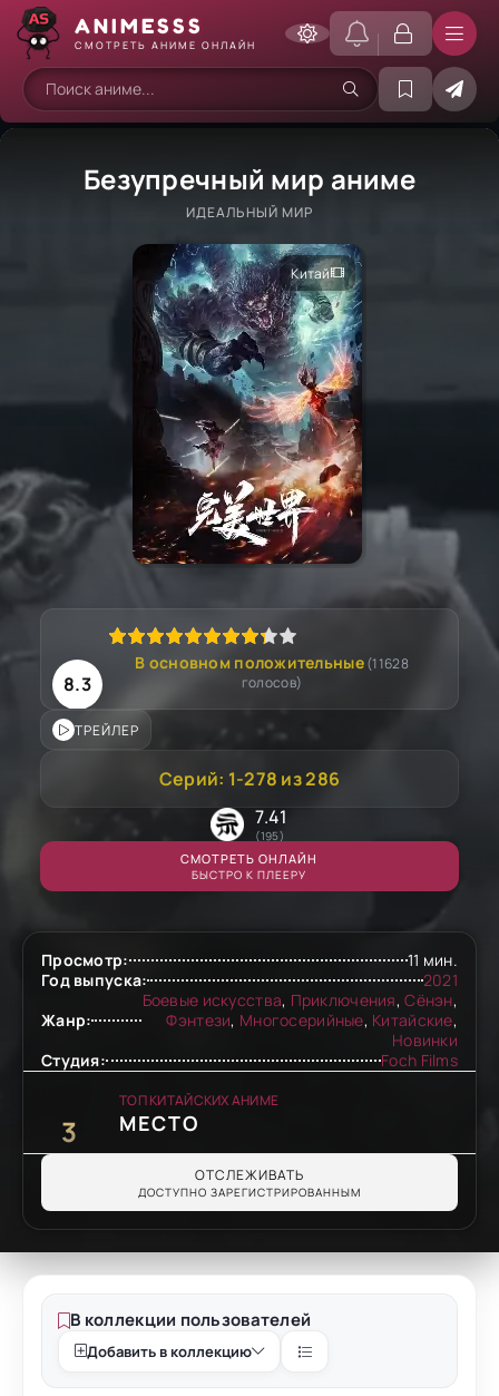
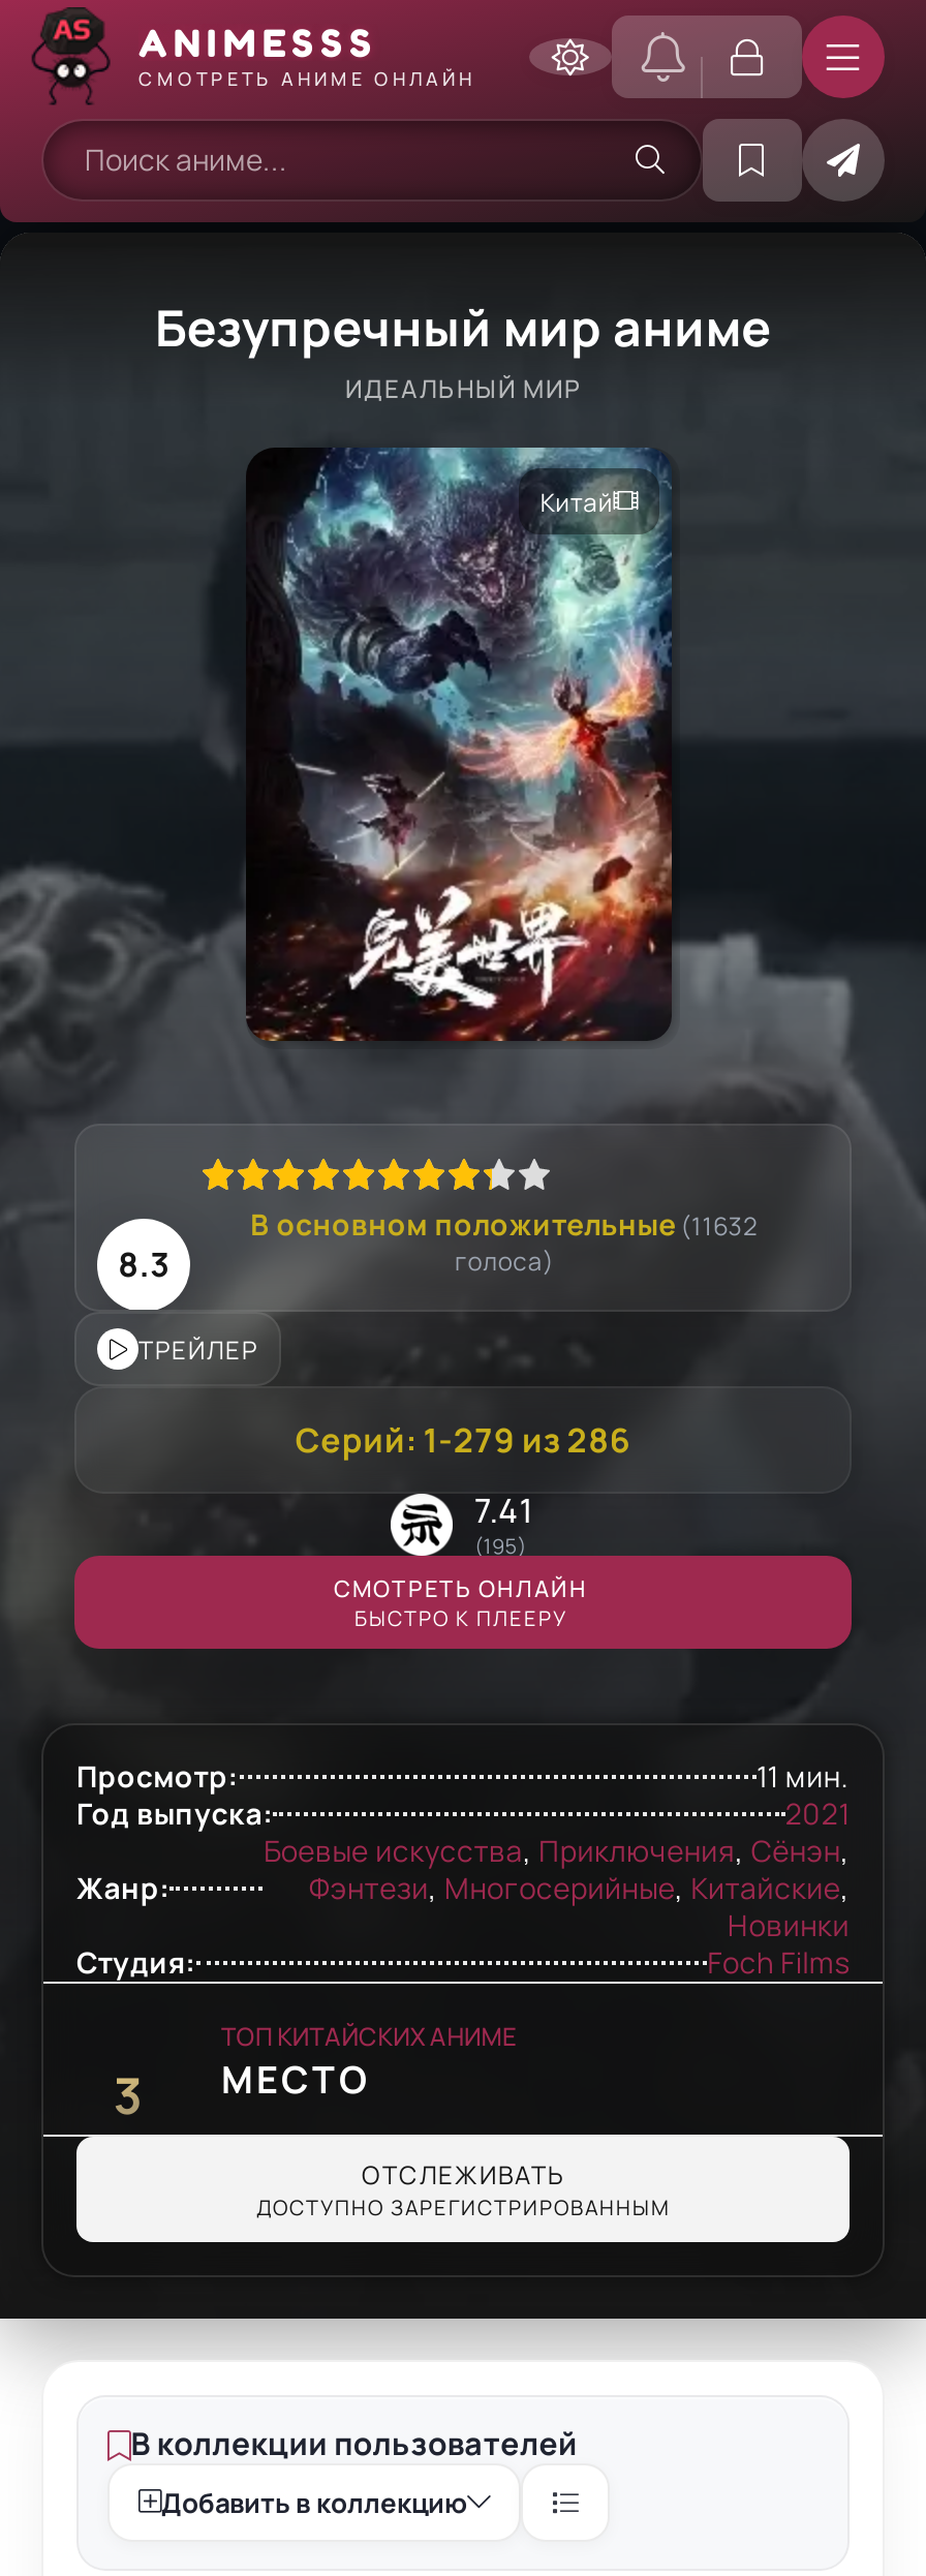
[135,652,409,692] В основном положительные (11628 | голосов) -> [250,1204,758,1279] В основном положительные (11632 | голоса)
[159,767,340,791] Серий: 1-278 из 286 -> [295,1417,631,1463] Серий: 1-279 из 286

